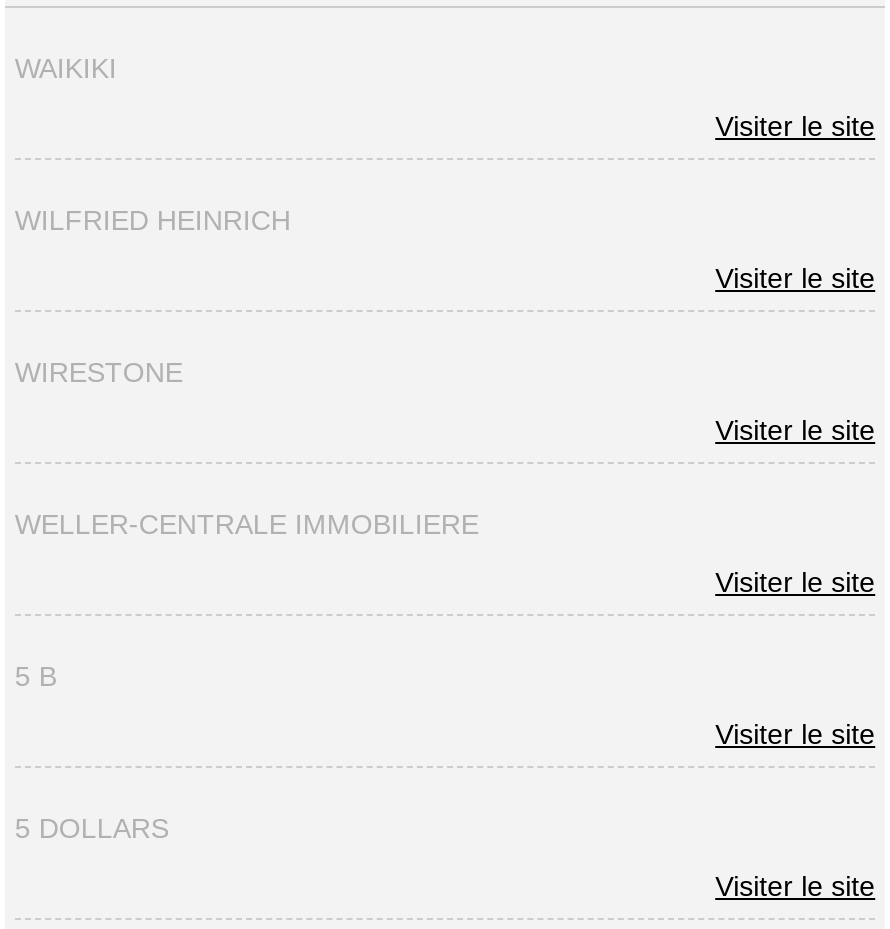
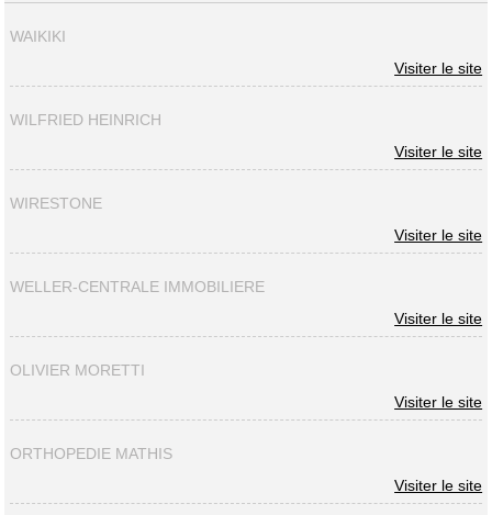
[15,660,57,692] 5 B -> [10,361,145,379] OLIVIER MORETTI
[15,812,169,844] 5 DOLLARS -> [10,445,172,463] ORTHOPEDIE MATHIS

